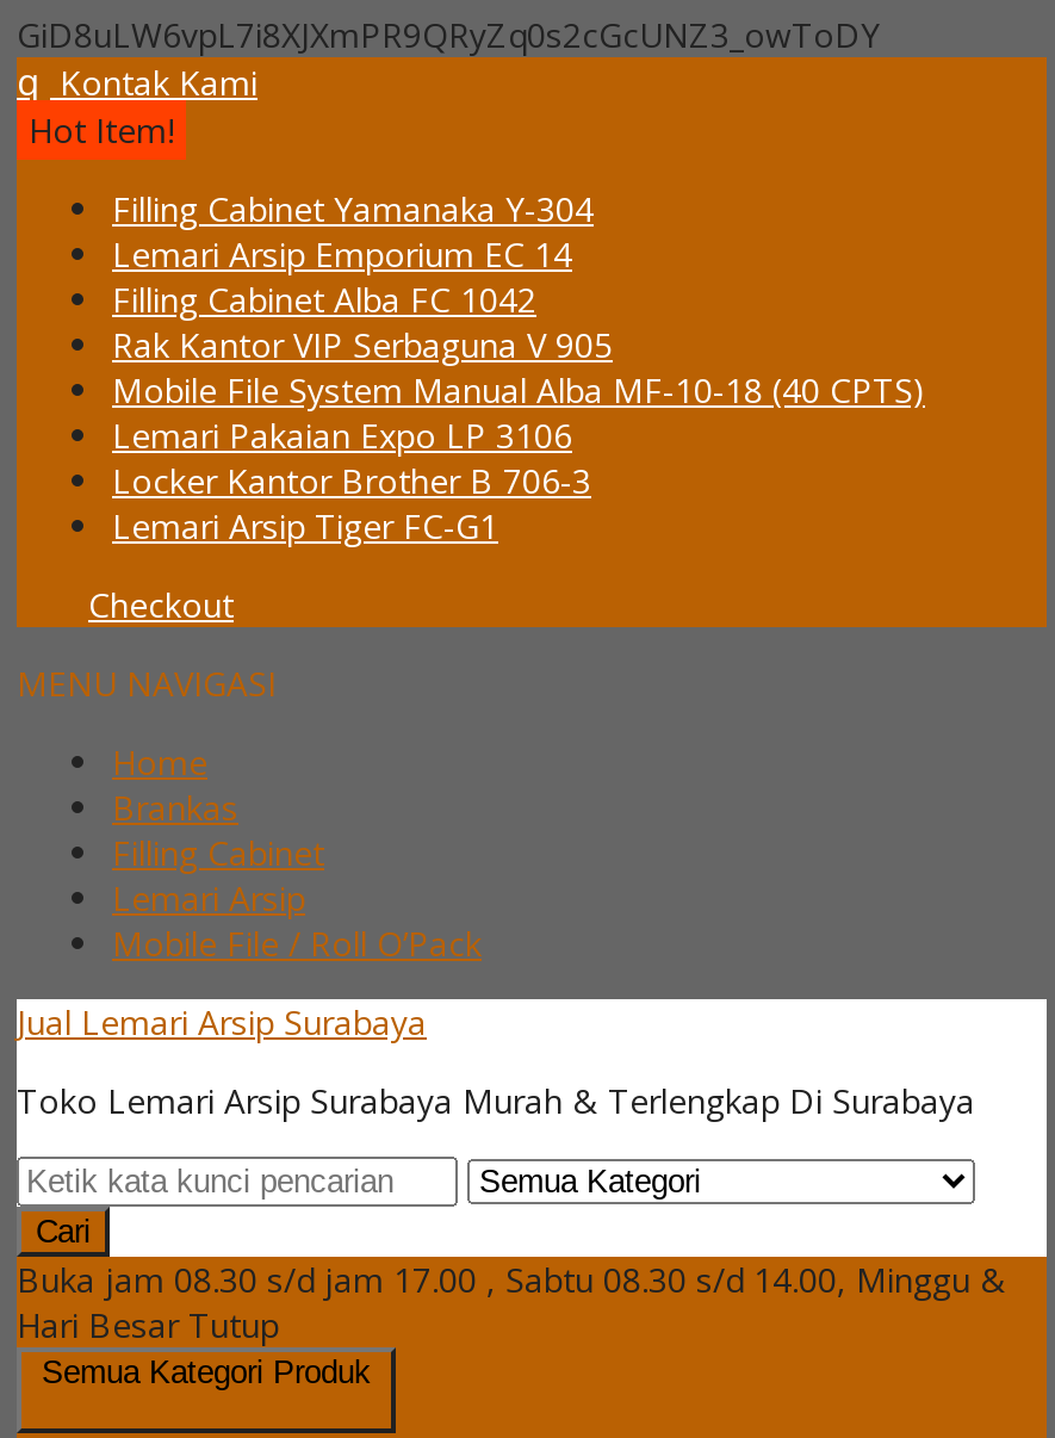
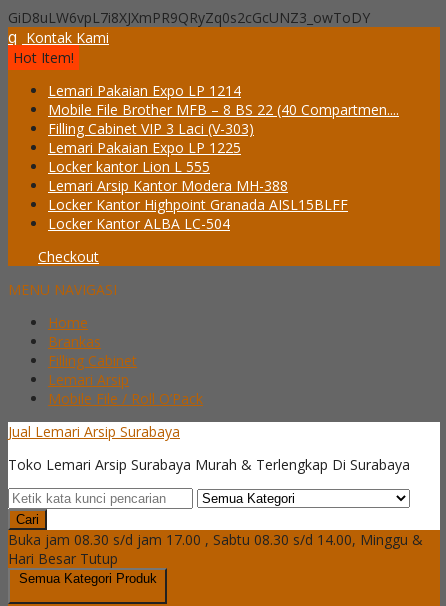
[112,186,925,548] Filling Cabinet Yamanaka Y-304 | Lemari Arsip Emporium EC 14 | Filling Cabinet Alba FC 1042 | Rak Kantor VIP Serbaguna V 905 | Mobile File System Manual Alba MF-10-18 (40 CPTS) | Lemari Pakaian Expo LP 3106 | Locker Kantor Brother B 706-3 | Lemari Arsip Tiger FC-G1 -> [48,81,399,233] Lemari Pakaian Expo LP 1214 | Mobile File Brother MFB – 8 BS 22 (40 Compartmen.... | Filling Cabinet VIP 3 Laci (V-303) | Lemari Pakaian Expo LP 1225 | Locker kantor Lion L 555 | Lemari Arsip Kantor Modera MH-388 | Locker Kantor Highpoint Granada AISL15BLFF | Locker Kantor ALBA LC-504

